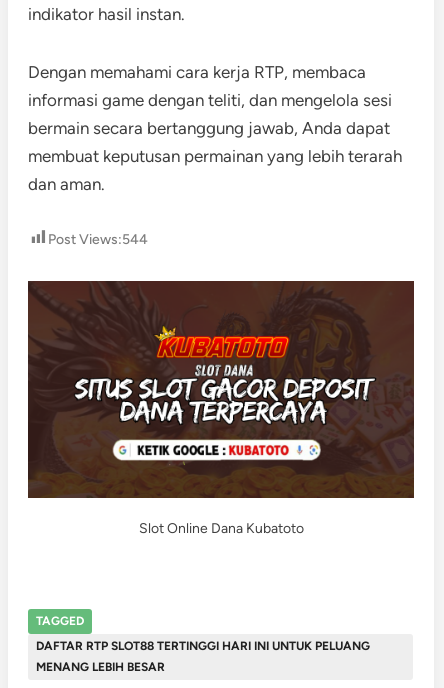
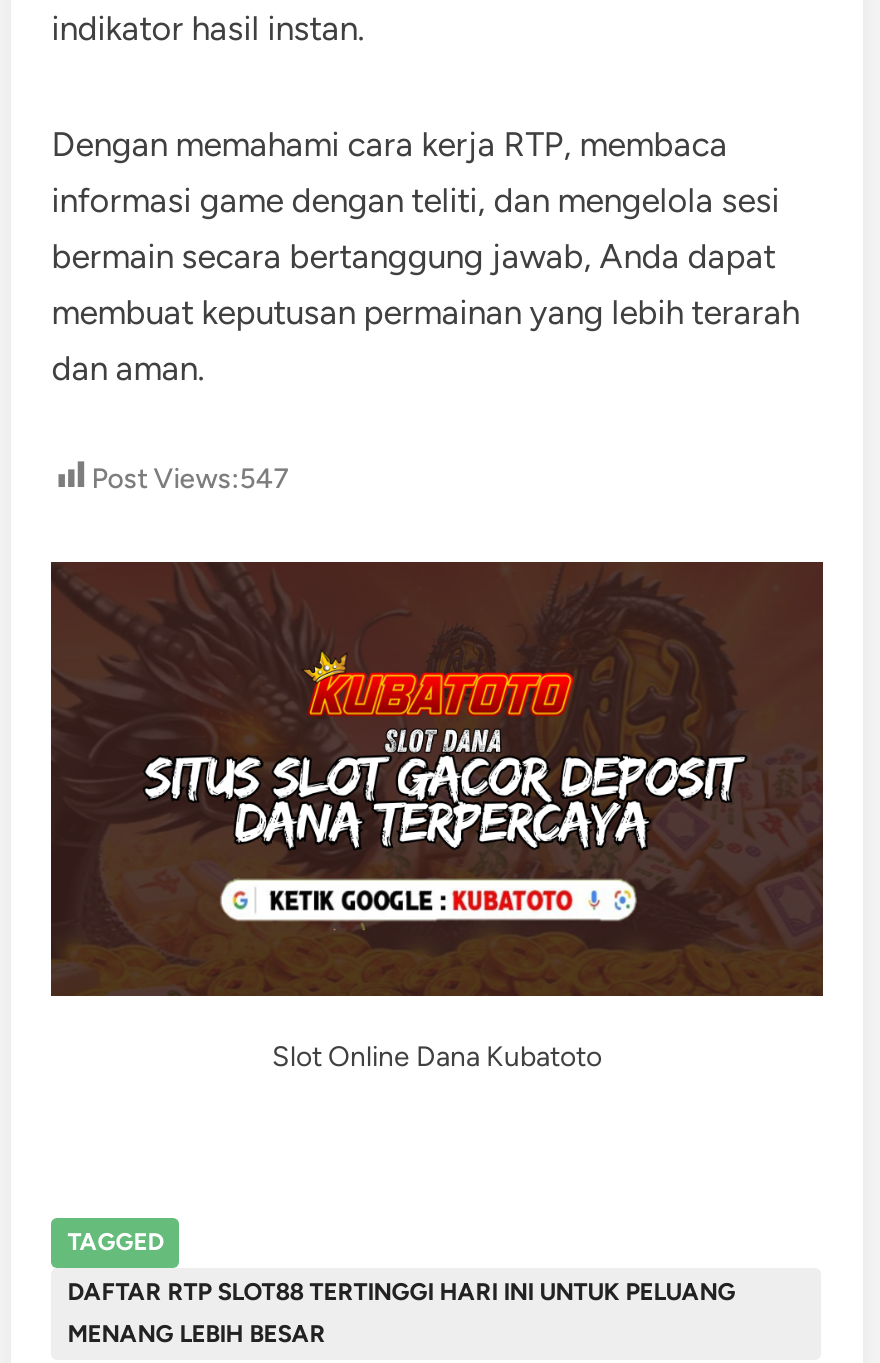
[48,231,148,248] Post Views:544 -> [91,462,289,496] Post Views:547

